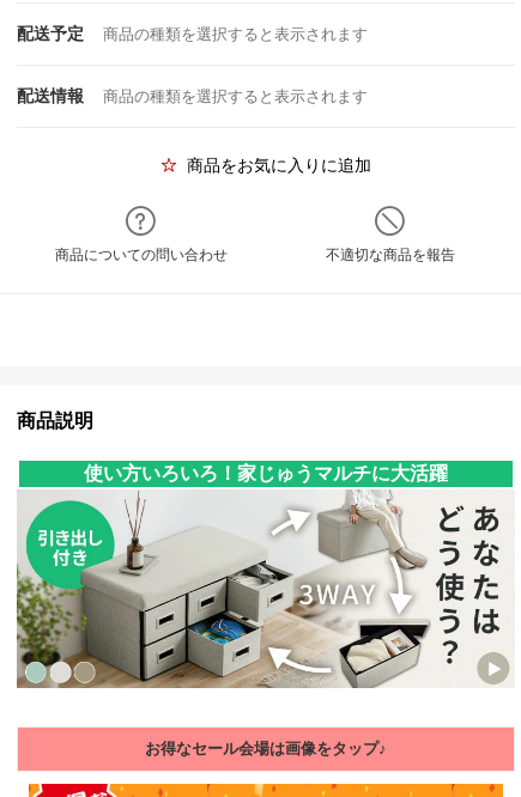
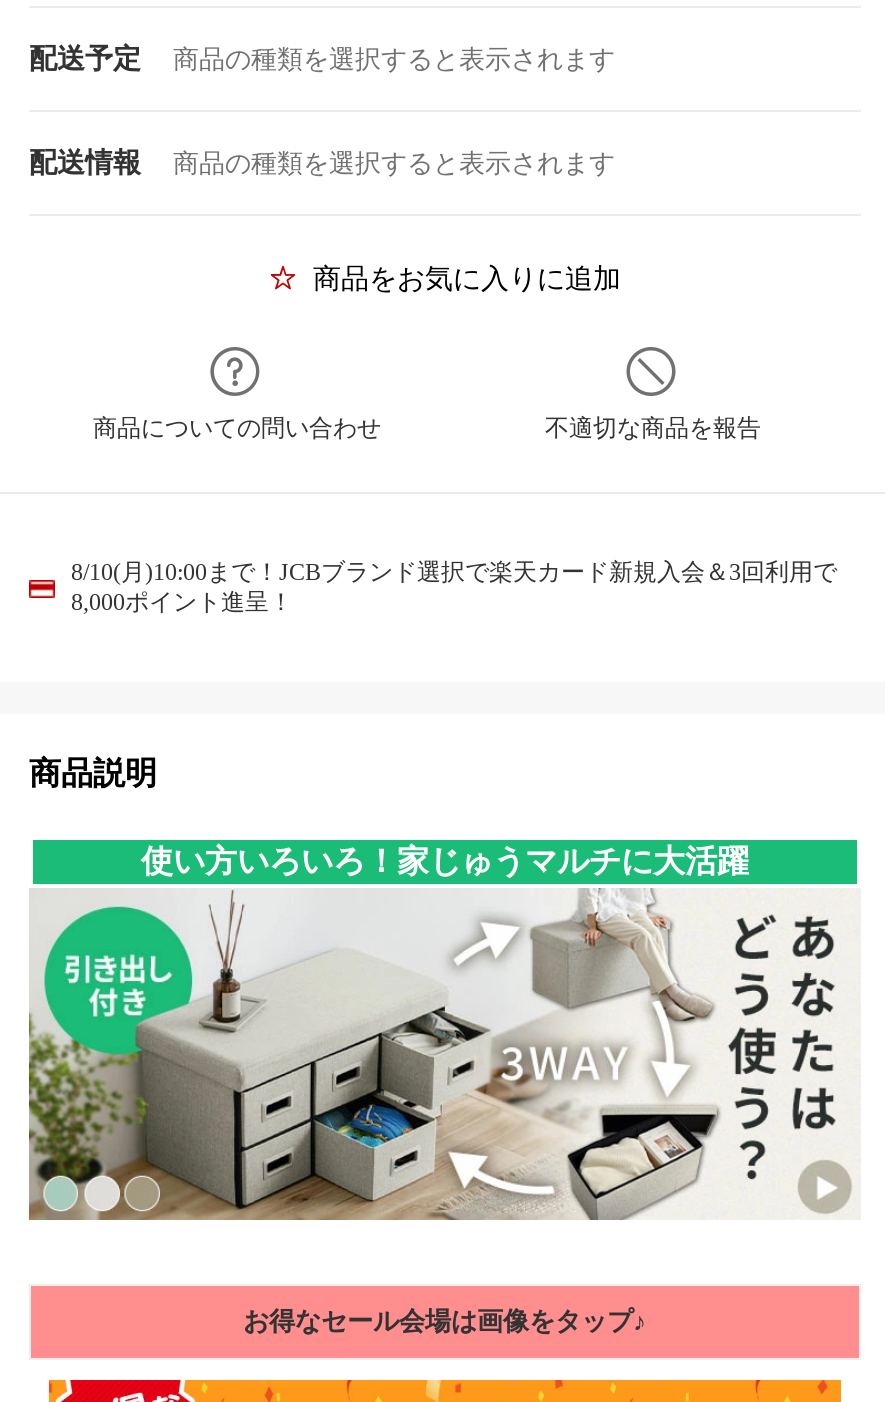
none -> [71,558,837,616] 8/10(月)10:00まで！JCBブランド選択で楽天カード新規入会＆3回利用で | 8,000ポイント進呈！

